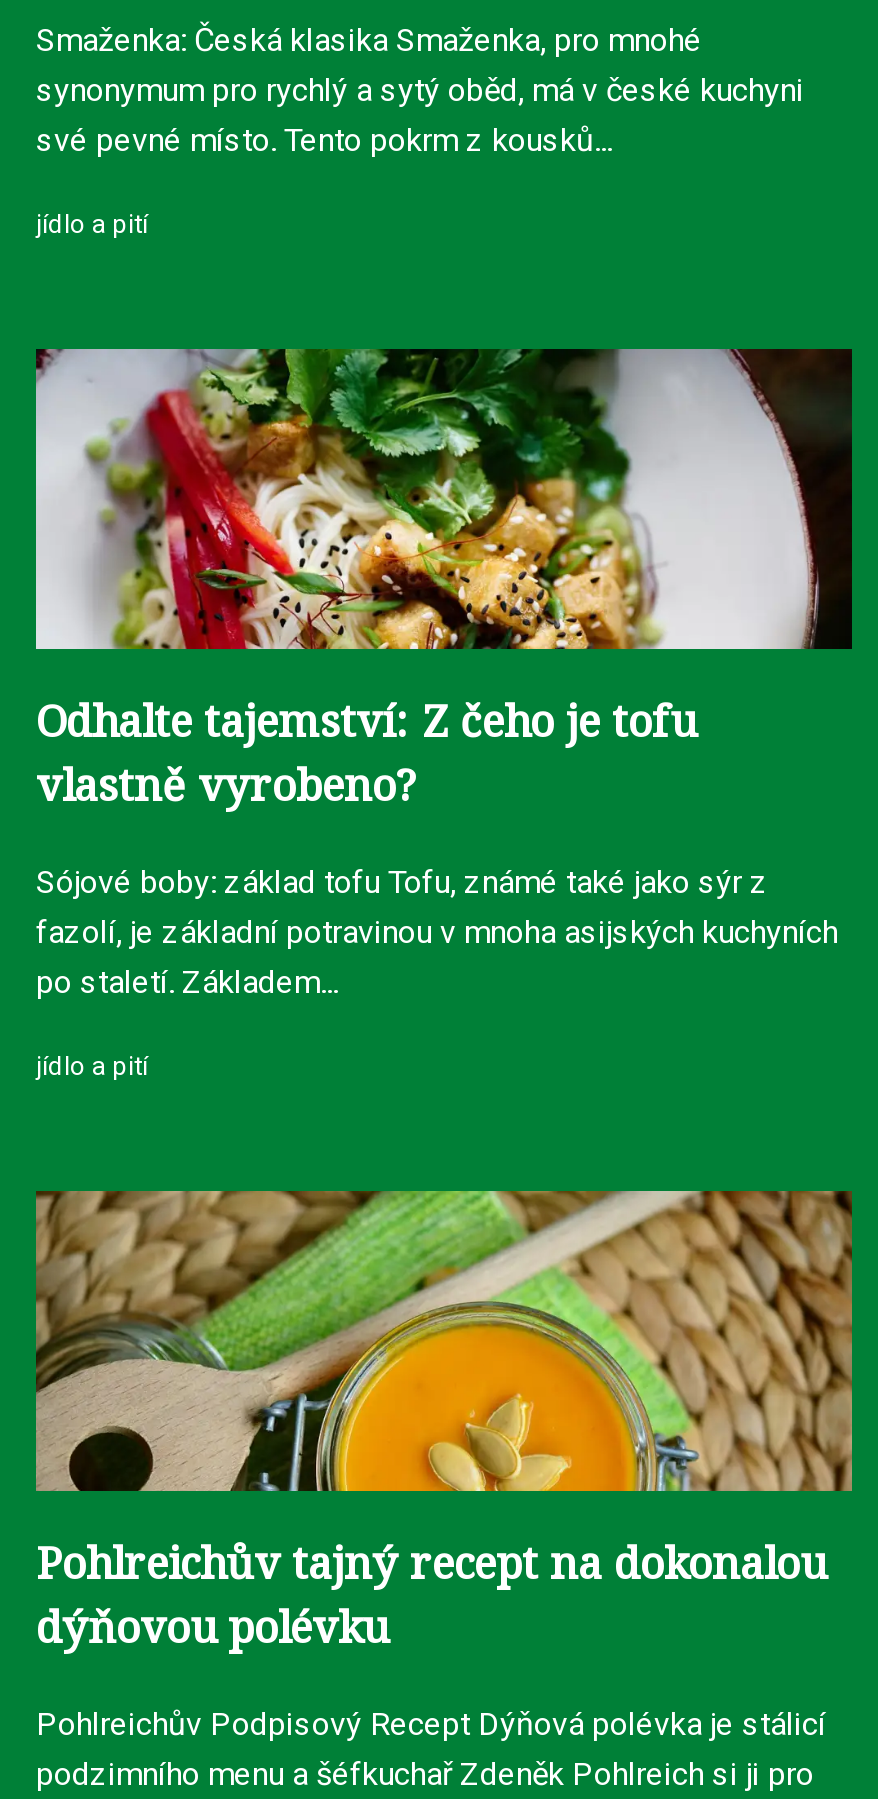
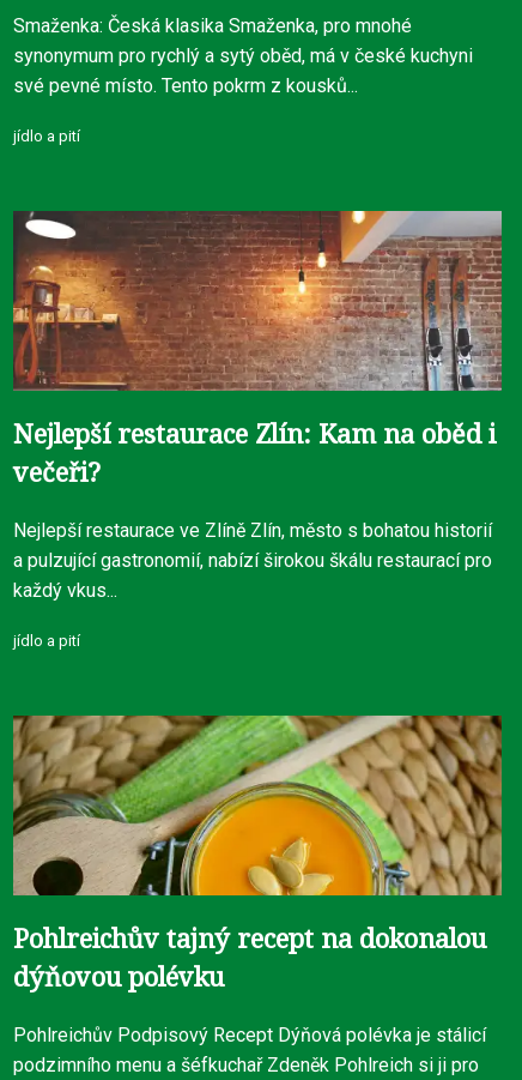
[34,347,854,813] [image] | Odhalte tajemství: Z čeho je tofu | vlastně vyrobeno? -> [12,210,503,489] [image] | Nejlepší restaurace Zlín: Kam na oběd i | večeři?
[36,863,838,1001] Sójové boby: základ tofu Tofu, známé také jako sýr z | fazolí, je základní potravinou v mnoha asijských kuchyních | po staletí. Základem... -> [13,519,492,602] Nejlepší restaurace ve Zlíně Zlín, město s bohatou historií | a pulzující gastronomií, nabízí širokou škálu restaurací pro | každý vkus...

